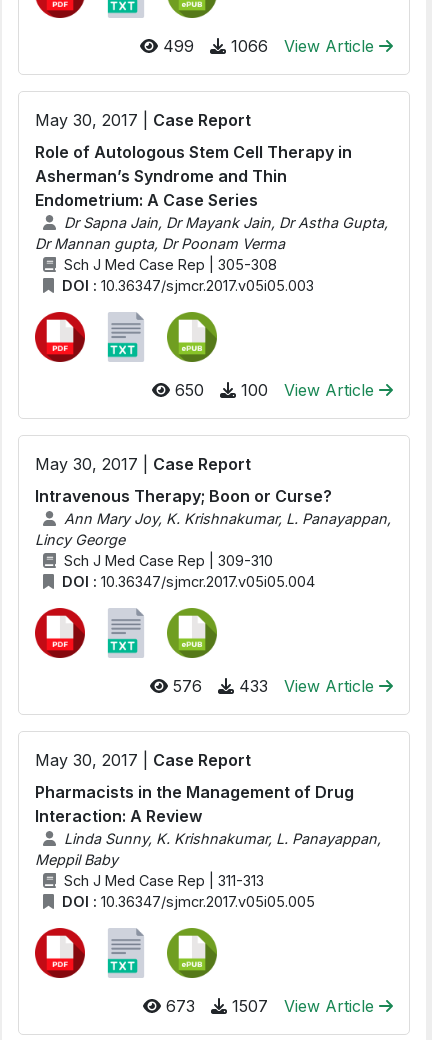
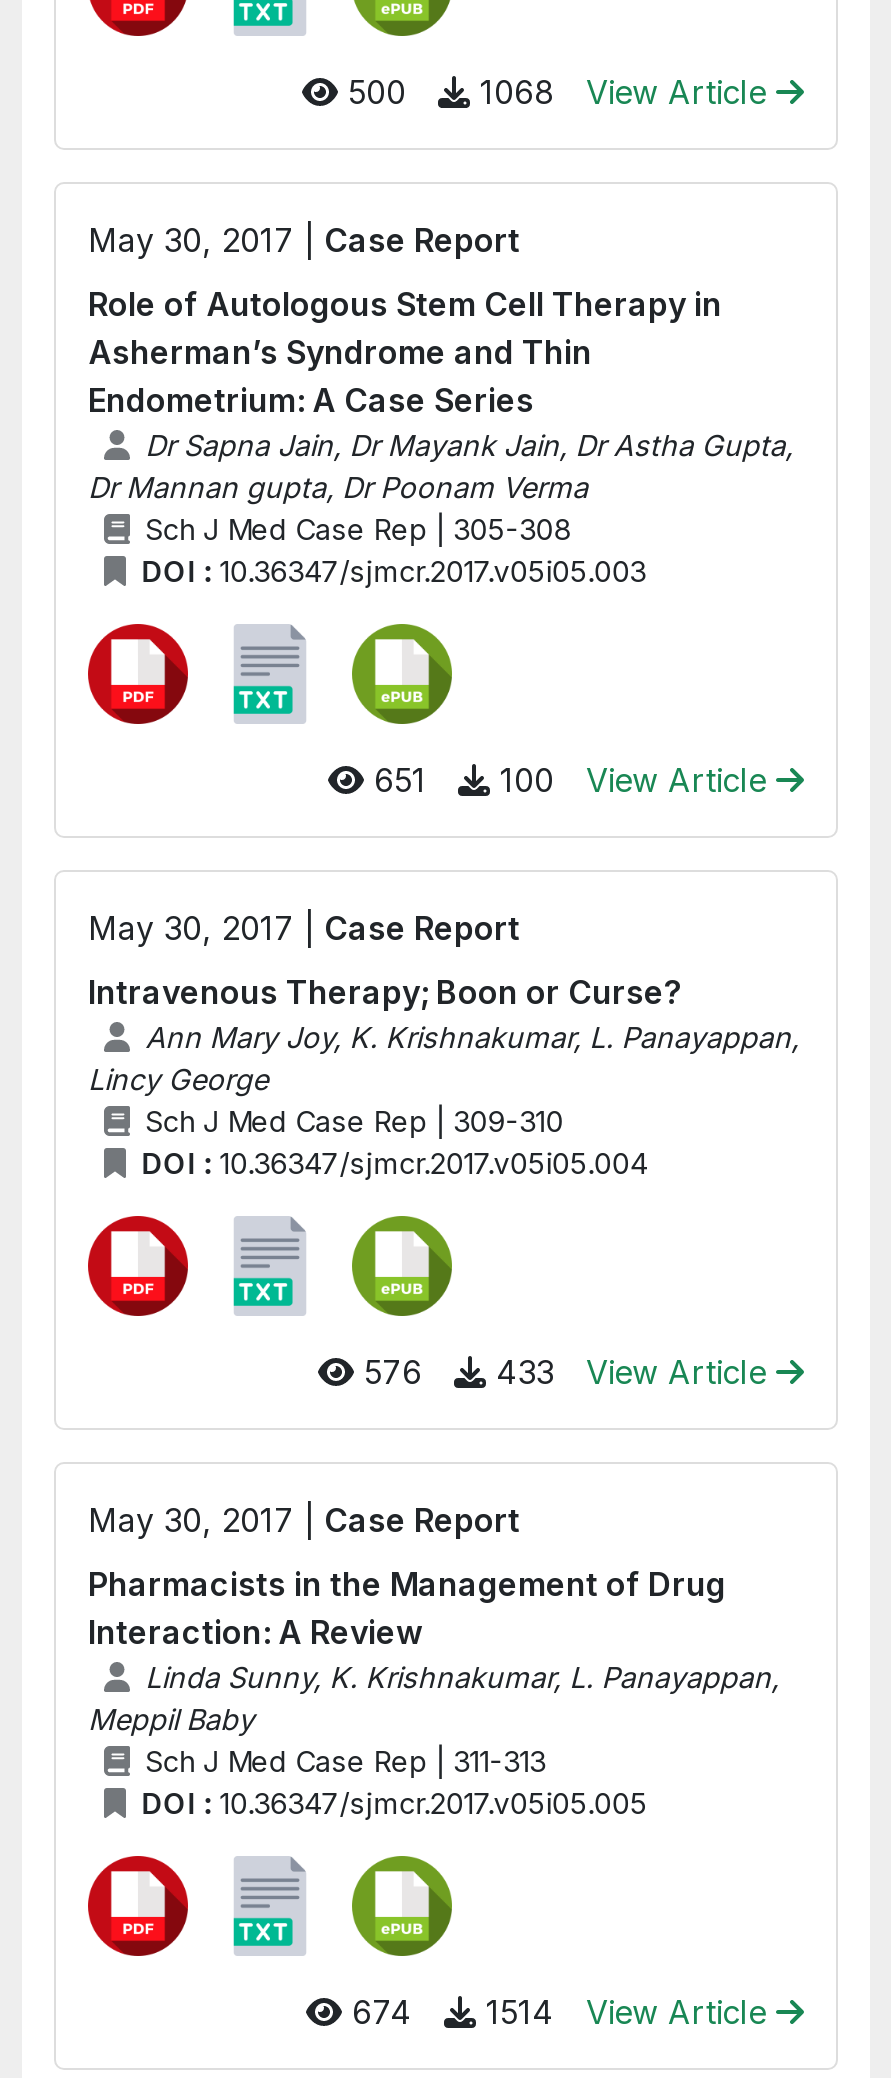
[158,36,194,56] 499 -> [338,72,406,112] 500
[226,36,268,56] 1066 -> [470,72,554,112] 1068
[170,380,379,400] 650 100 View Article -> [364,760,776,800] 651 100 View Article
[161,996,195,1016] 673 -> [342,1992,412,2032] 674
[227,996,268,1016] 1507 -> [476,1992,554,2032] 1514

